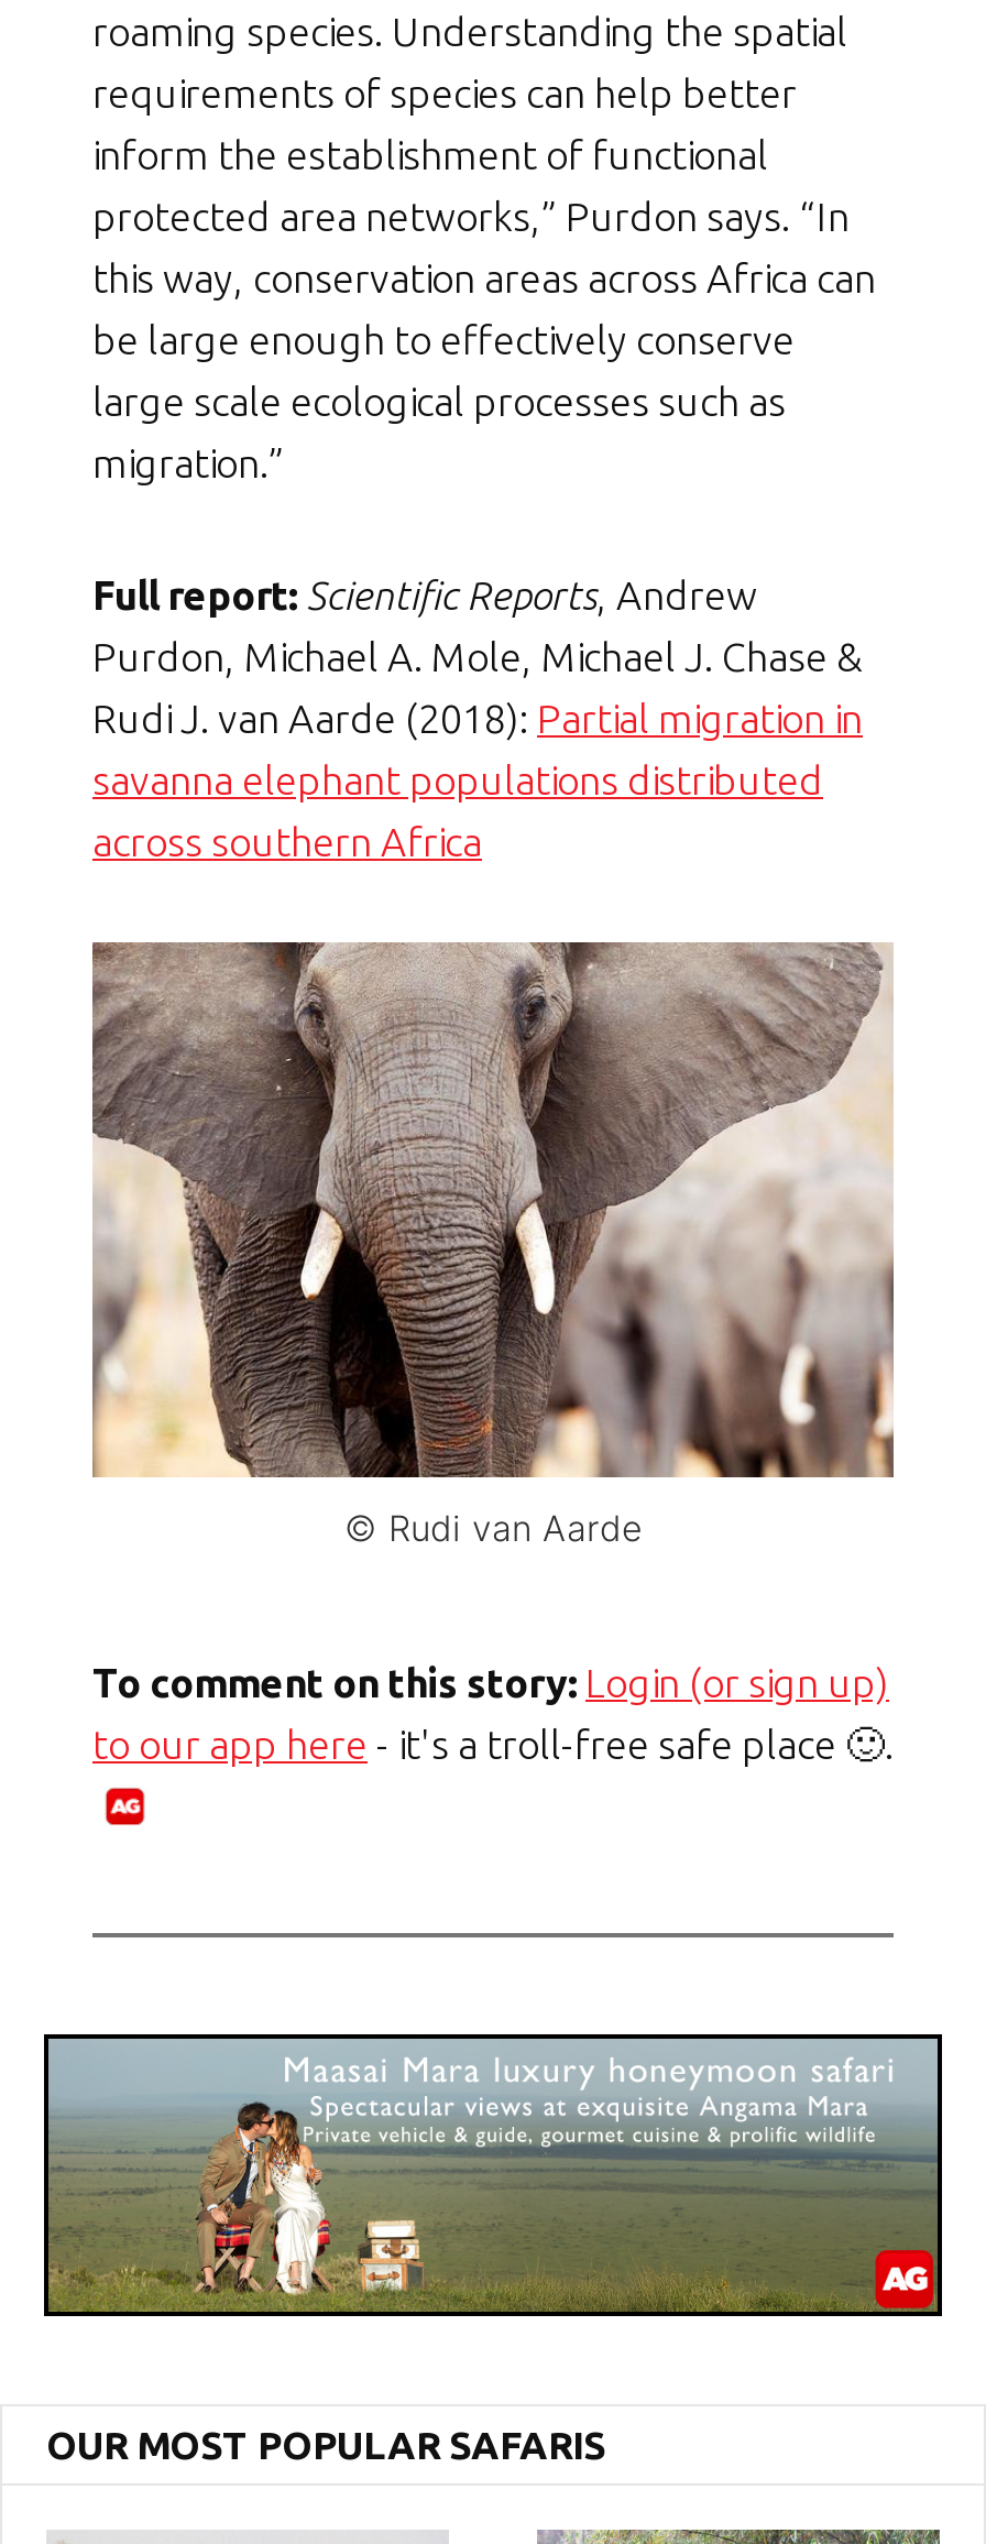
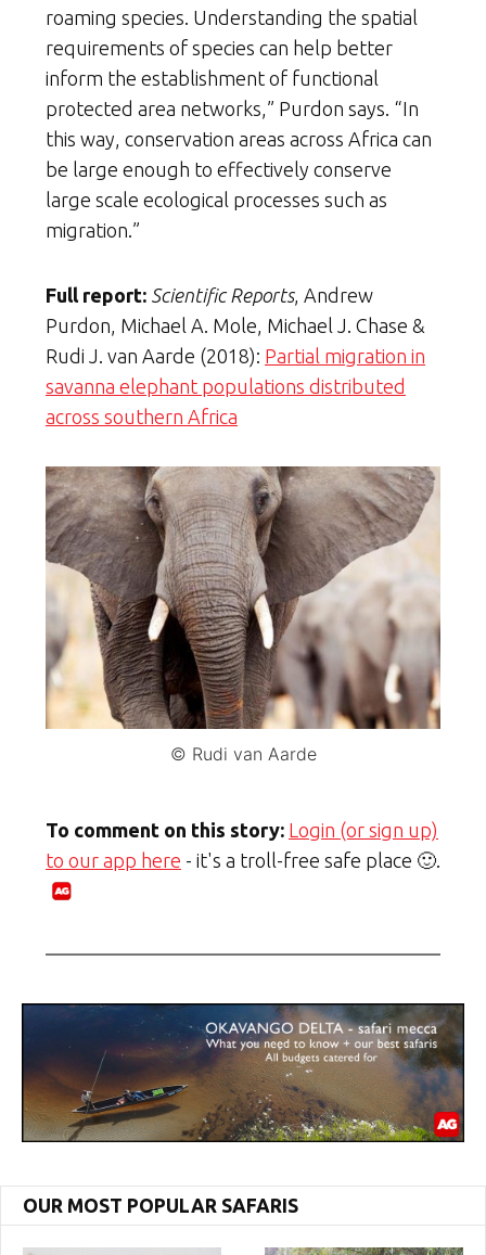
[46,2031,940,2319] [image] -> [23,1002,462,1143] [image]

